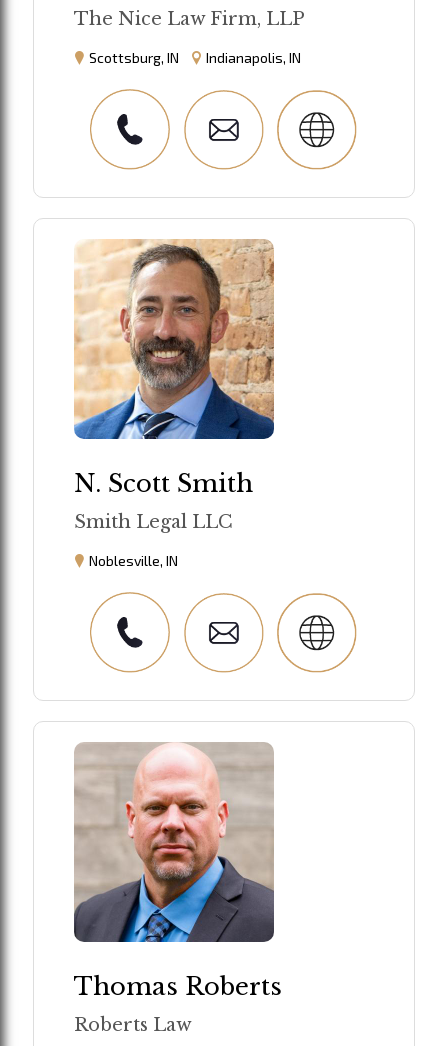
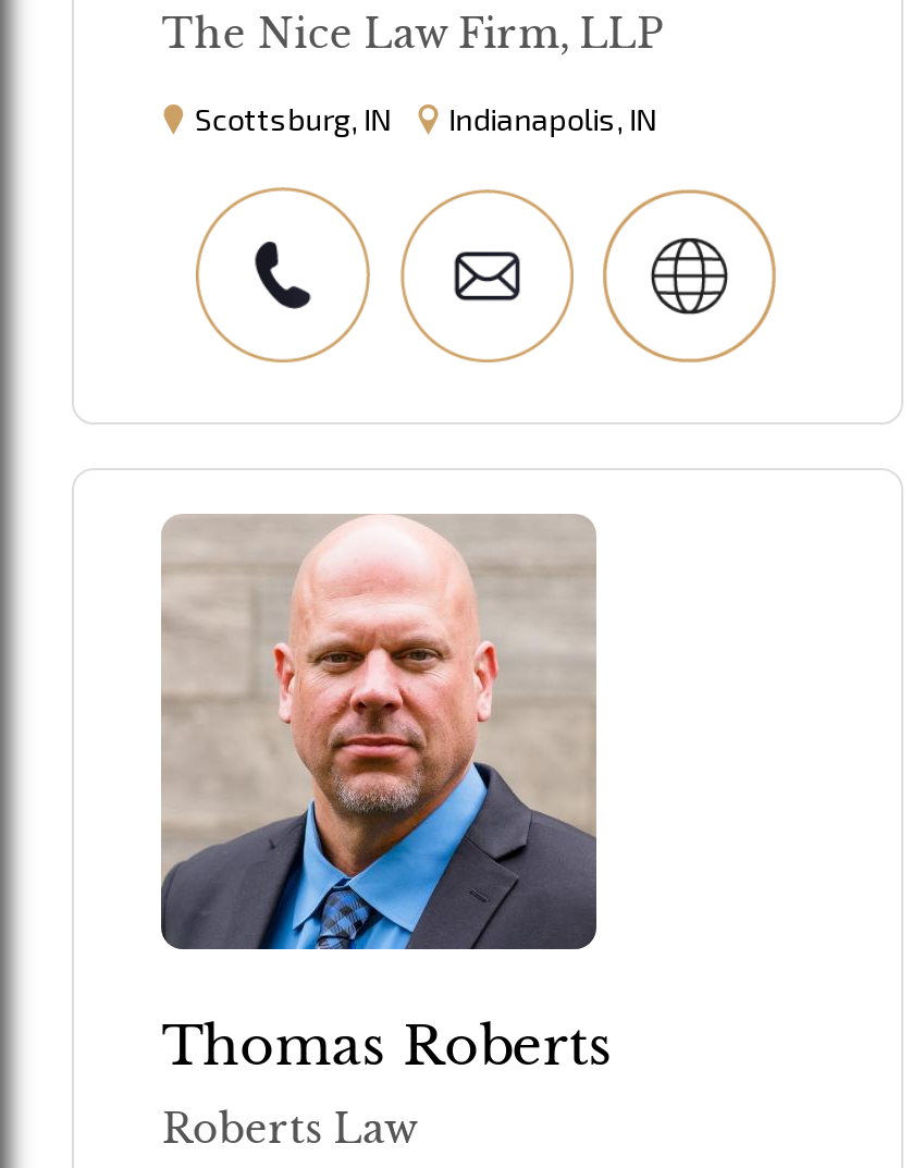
[73,239,275,569] [image] | N. Scott Smith | Smith Legal LLC | Noblesville, IN -> none

